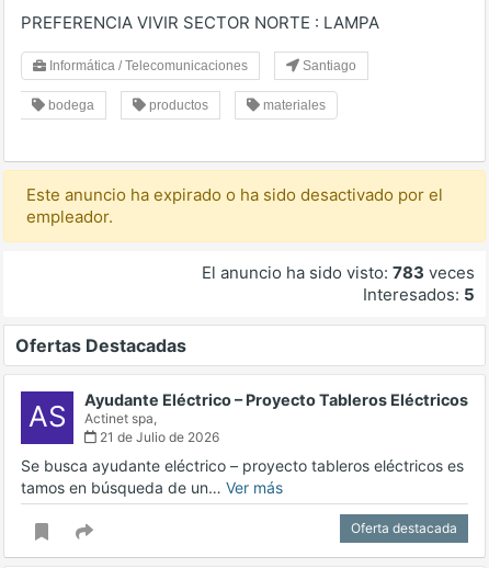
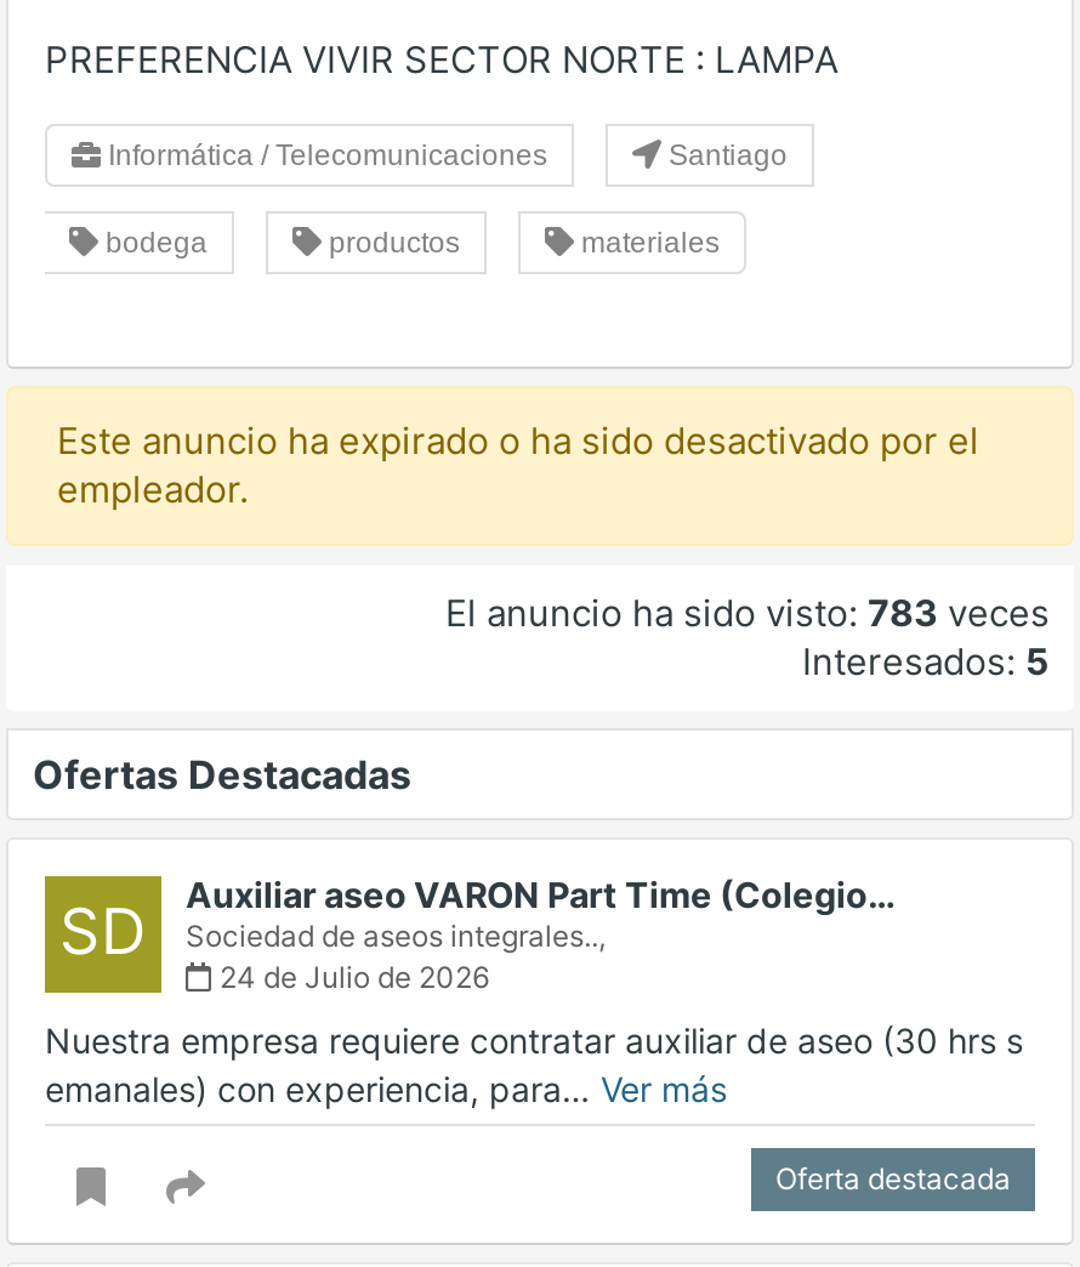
[28,390,468,445] AS | Ayudante Eléctrico – Proyecto Tableros Eléctricos | Actinet spa, | 21 de Julio de 2026 -> [59,874,897,995] SD | Auxiliar aseo VARON Part Time (Colegio… | Sociedad de aseos integrales.., | 24 de Julio de 2026
[21,456,464,497] Se busca ayudante eléctrico – proyecto tableros eléctricos es | tamos en búsqueda de un… Ver más -> [45,1019,1023,1109] Nuestra empresa requiere contratar auxiliar de aseo (30 hrs s | emanales) con experiencia, para… Ver más

